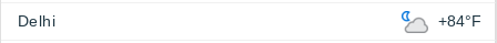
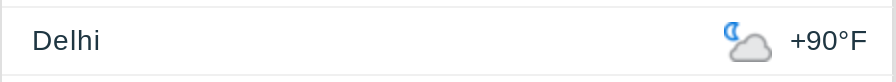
[438,12,481,30] +84°F -> [790,25,868,57] +90°F

